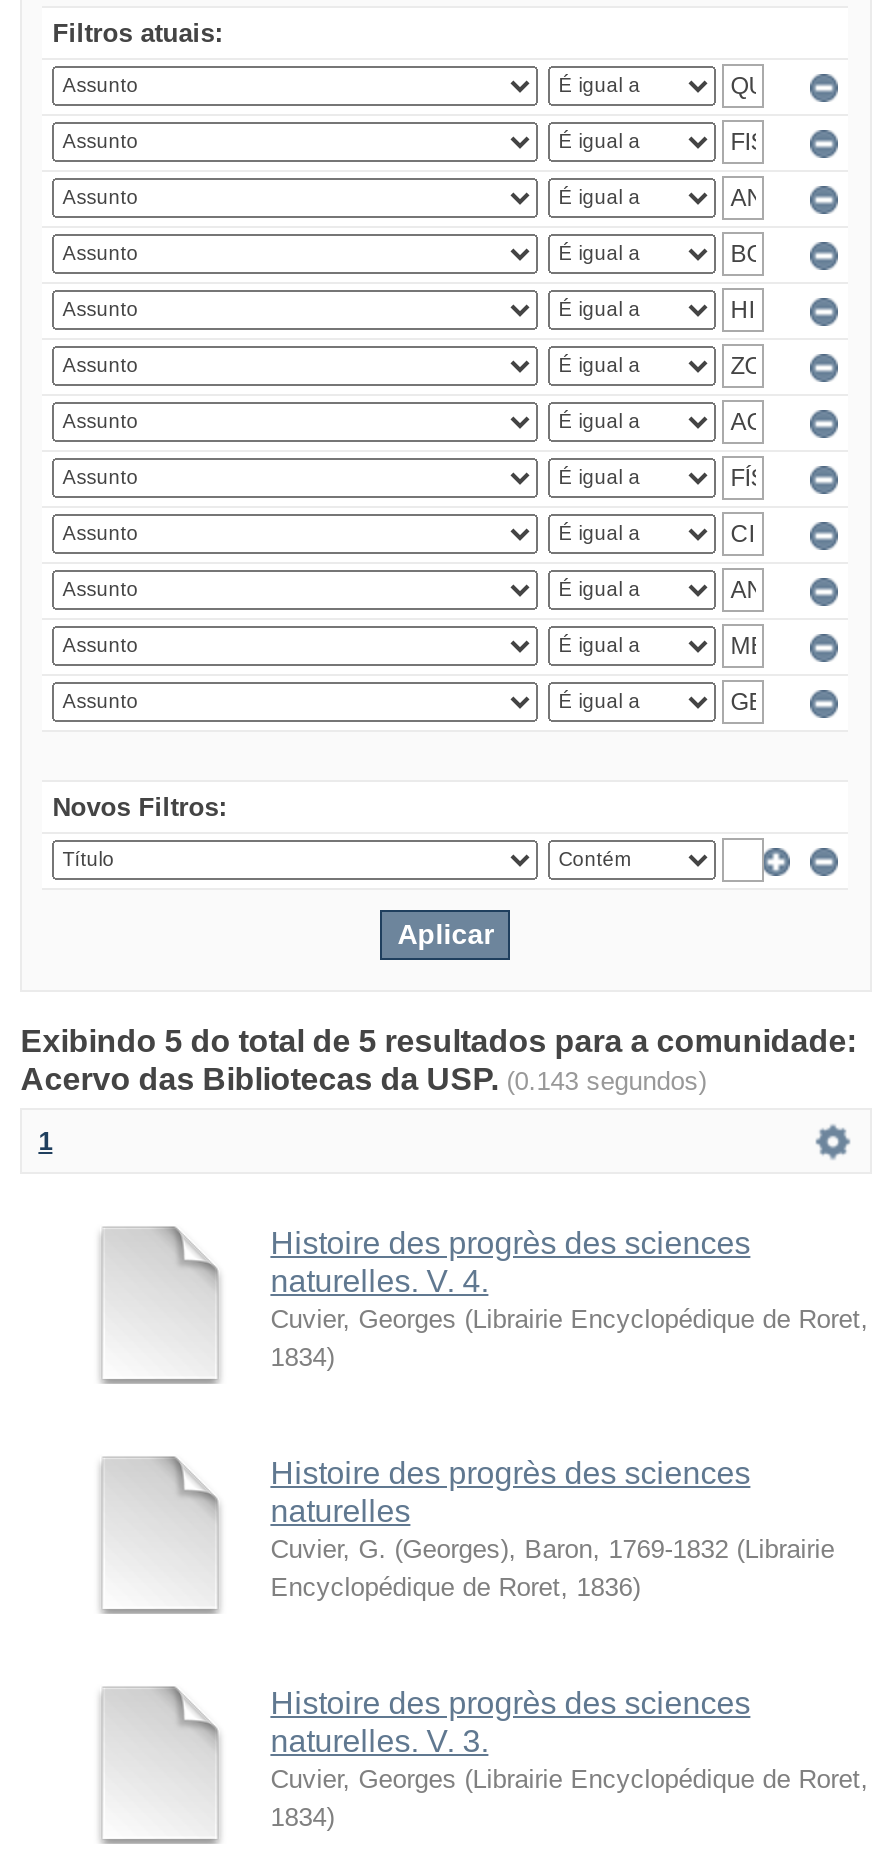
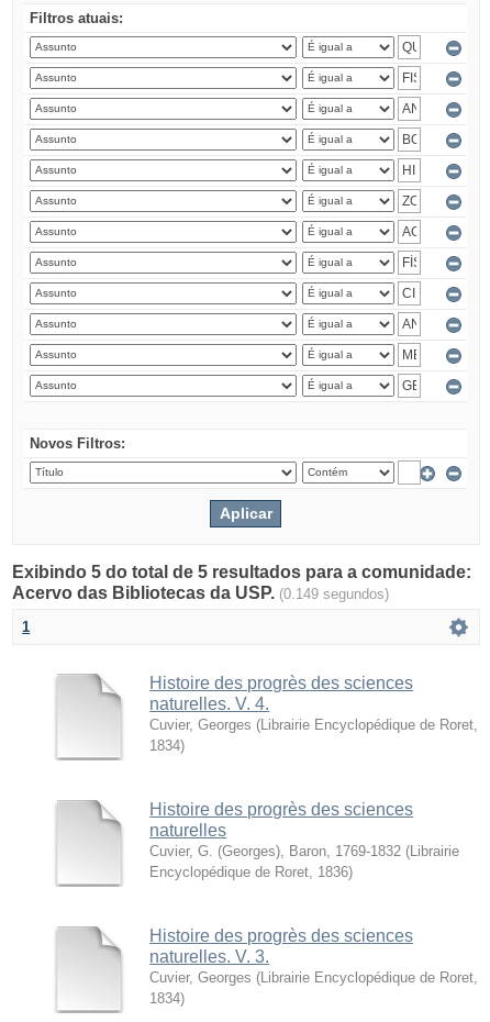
[20,1062,706,1096] Acervo das Bibliotecas da USP. (0.143 segundos) -> [12,584,389,602] Acervo das Bibliotecas da USP. (0.149 segundos)

